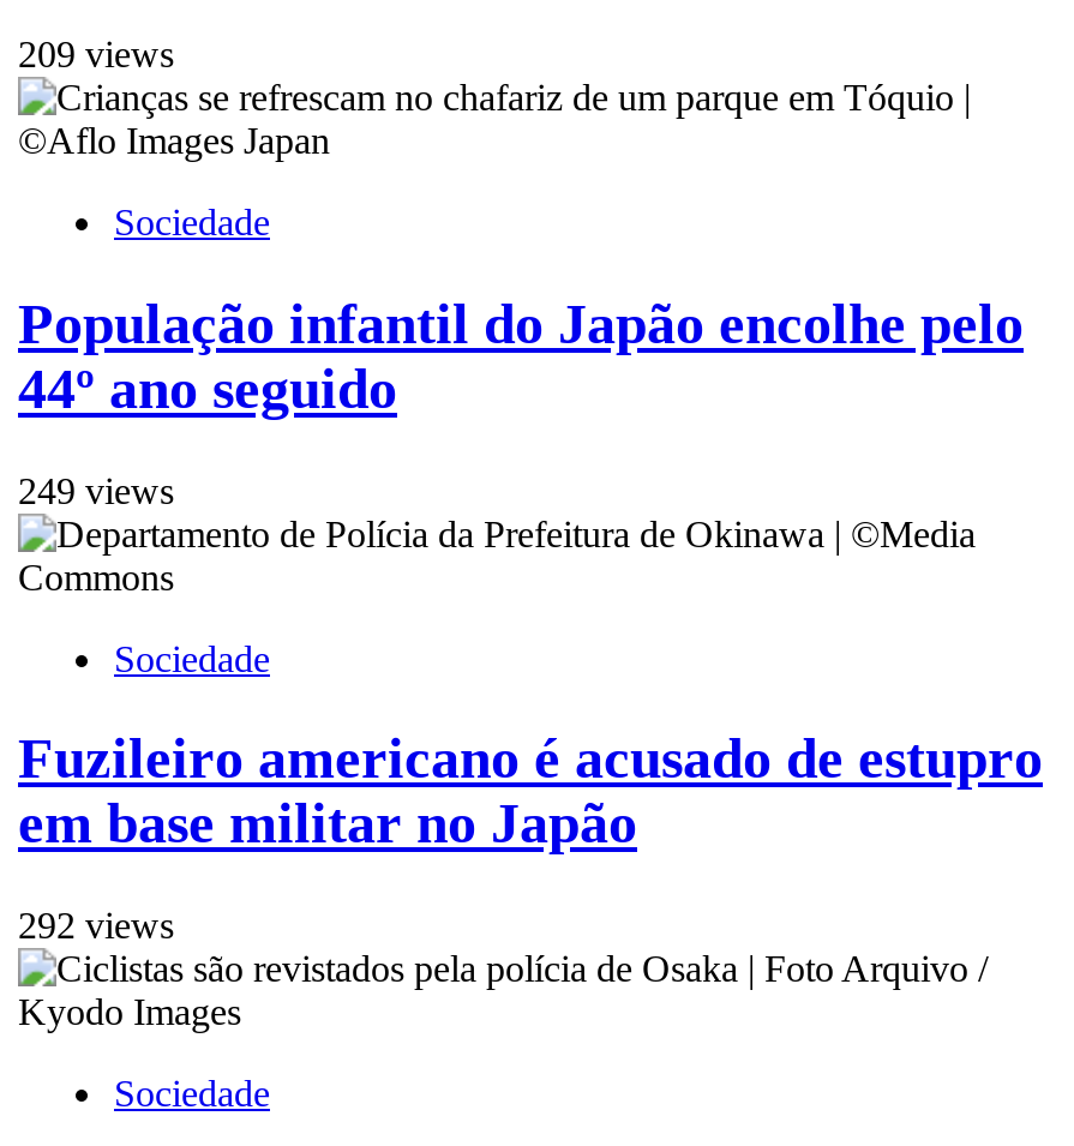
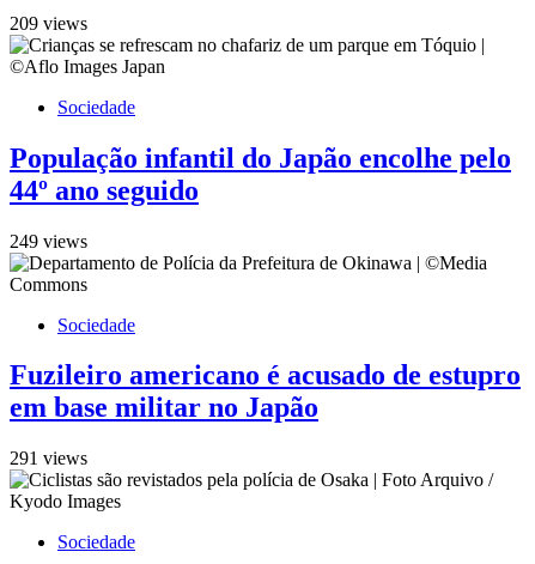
[18,906,174,946] 292 views -> [10,448,87,469] 291 views

